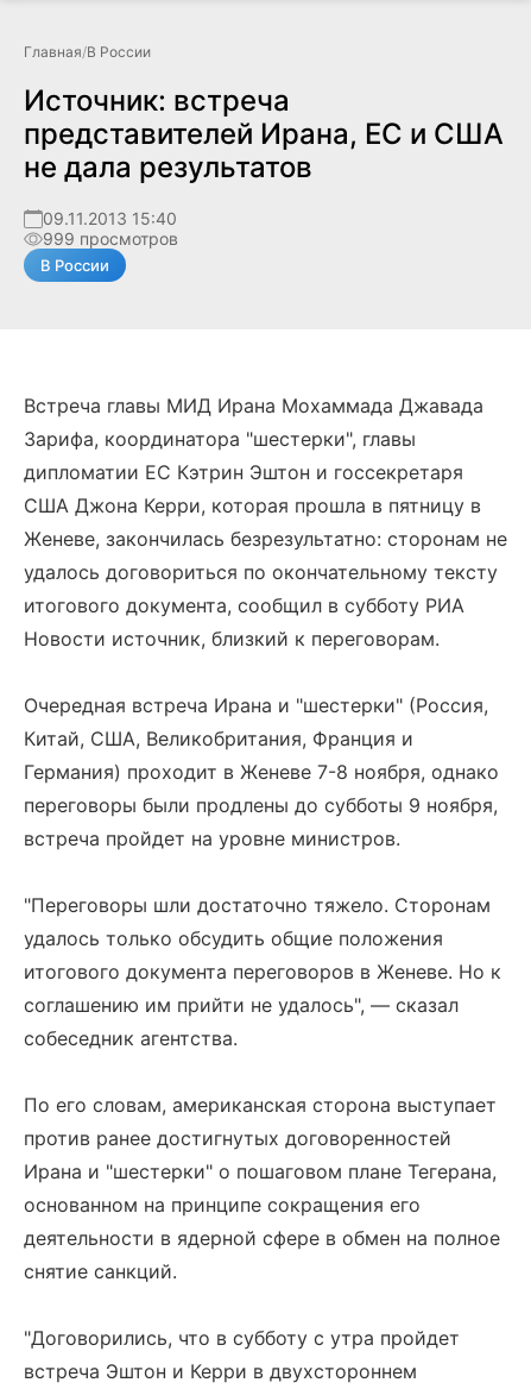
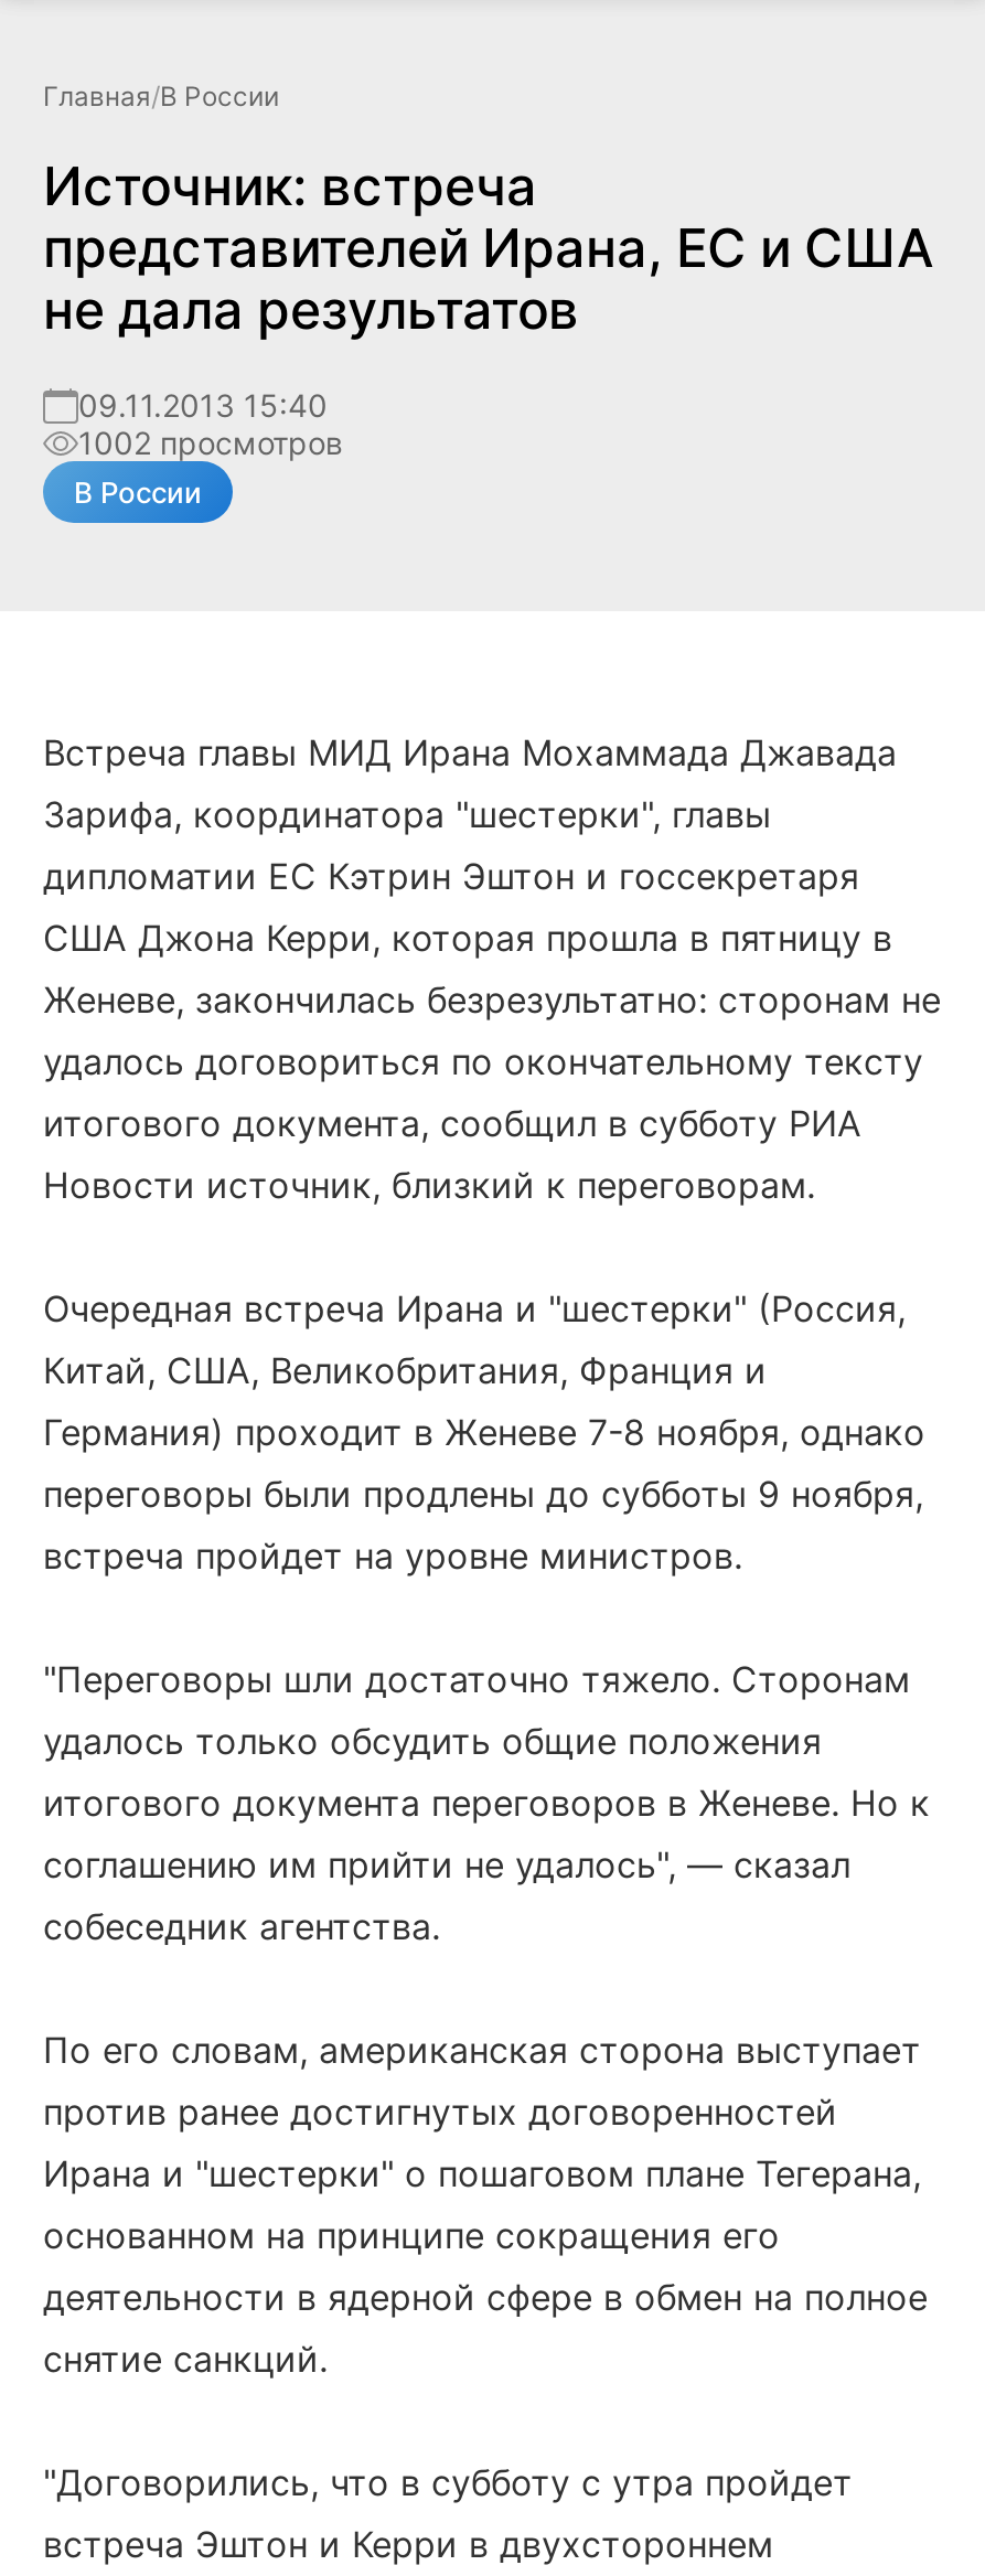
[43,228,178,249] 999 просмотров -> [78,424,343,461] 1002 просмотров

